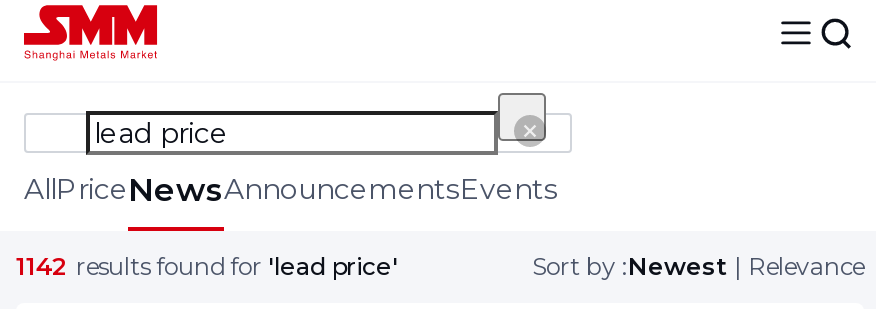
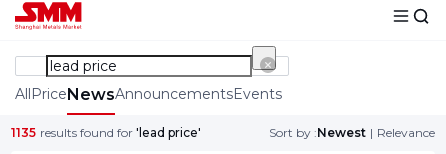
[16,251,398,281] 1142 results found for 'lead price' -> [11,125,201,140] 1135 results found for 'lead price'

